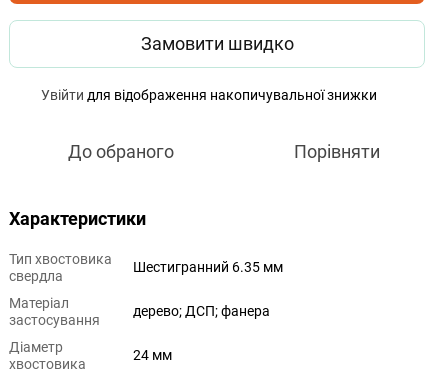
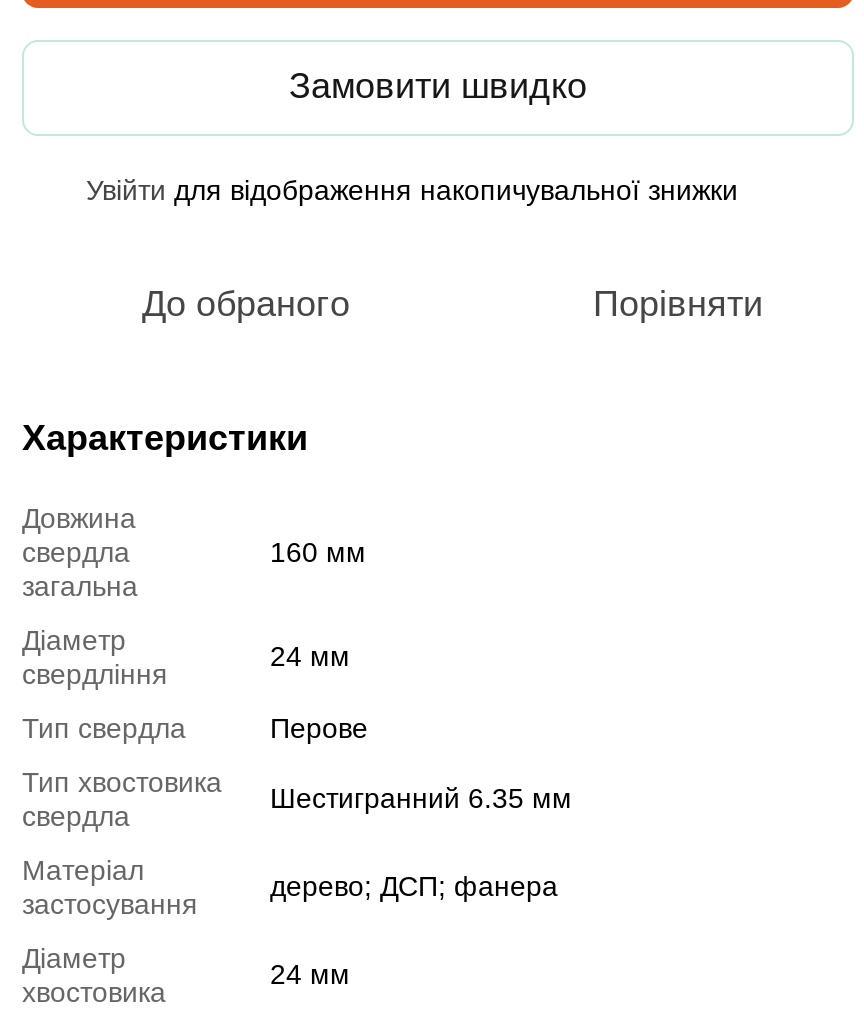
none -> [22,501,138,601] Довжина | свердла | загальна
none -> [22,535,366,689] 160 мм | Діаметр | свердління
none -> [22,639,368,743] 24 мм | Тип свердла | Перове

